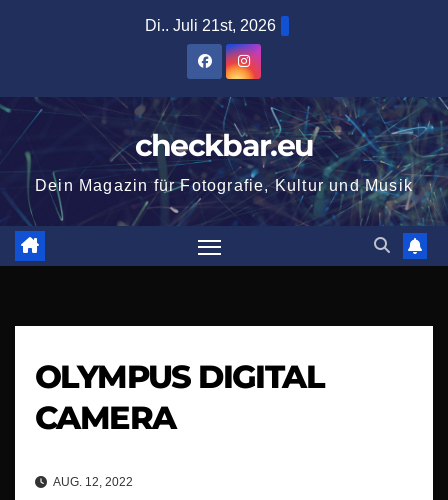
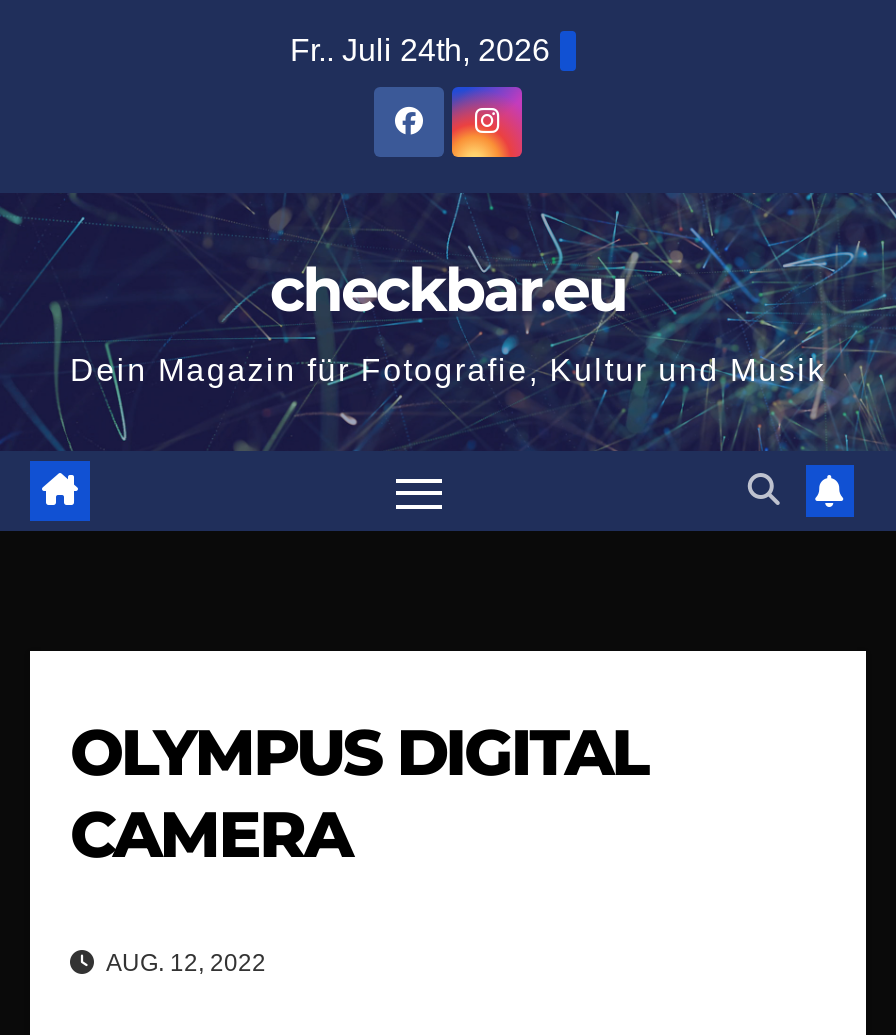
[144,17,275,34] Di.. Juli 21st, 2026 -> [290,33,550,67] Fr.. Juli 24th, 2026

